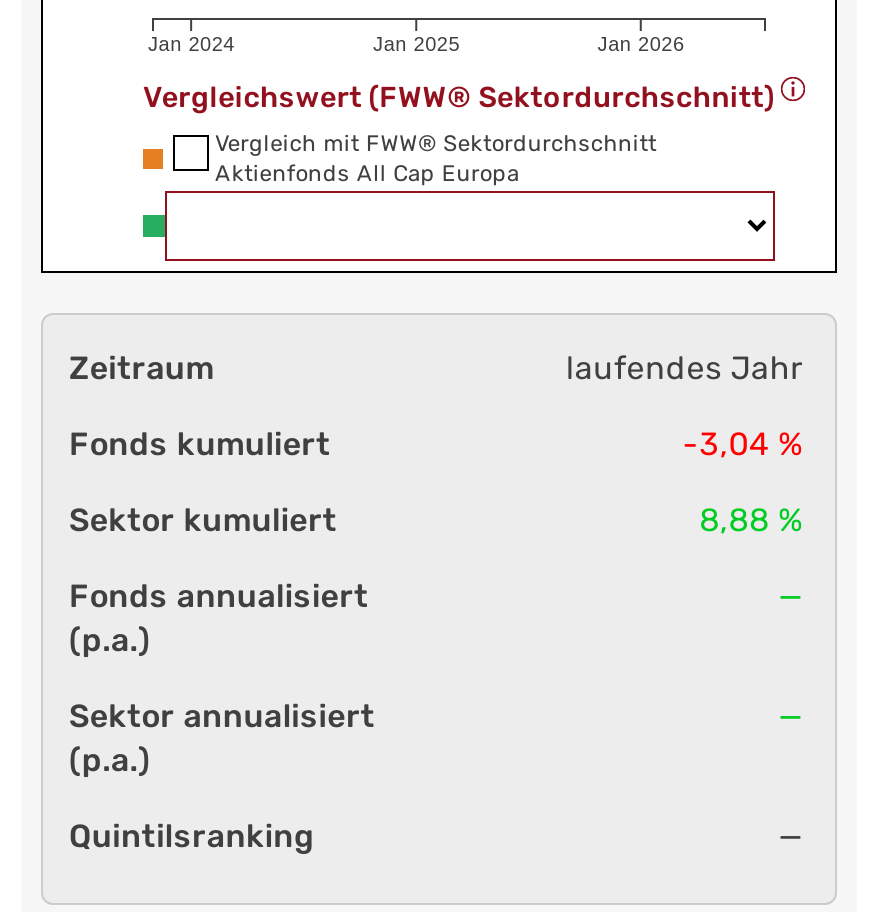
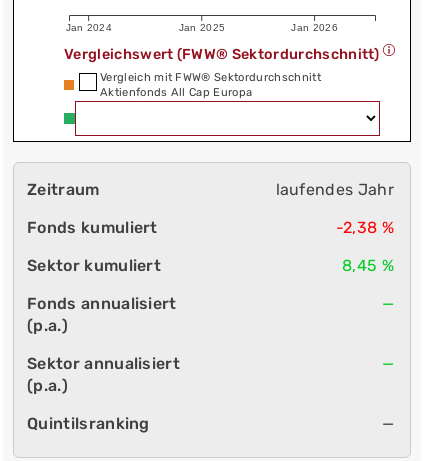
[683,424,803,462] -3,04 % -> [336,218,394,237] -2,38 %
[699,500,803,538] 8,88 % -> [342,256,394,275] 8,45 %

